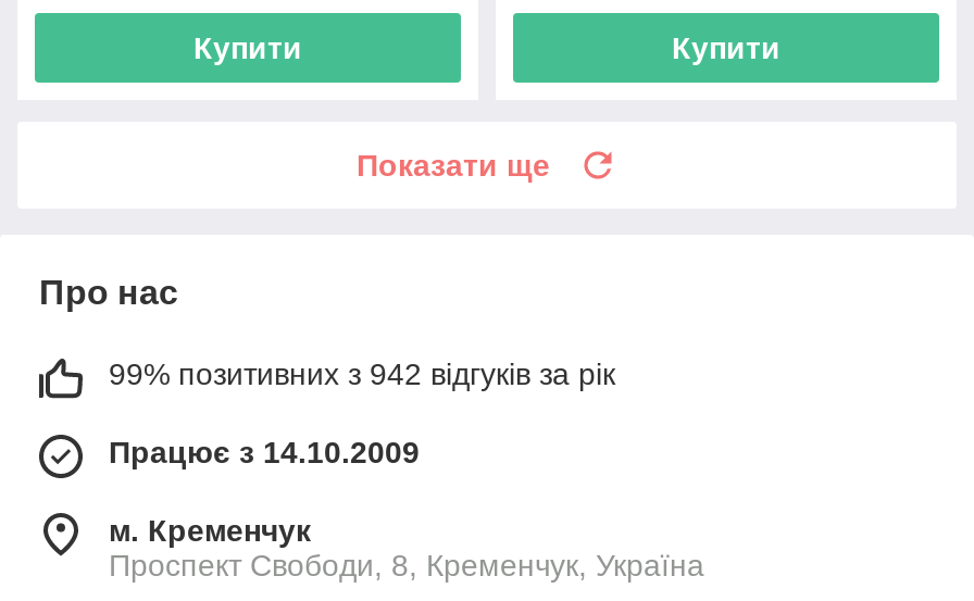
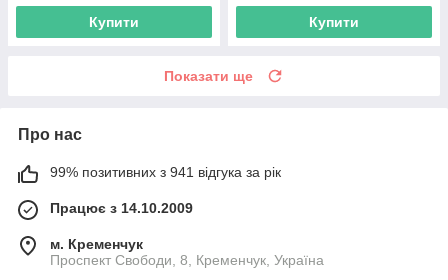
[109,356,615,391] 99% позитивних з 942 відгуків за рік -> [50,164,281,180] 99% позитивних з 941 відгука за рік

